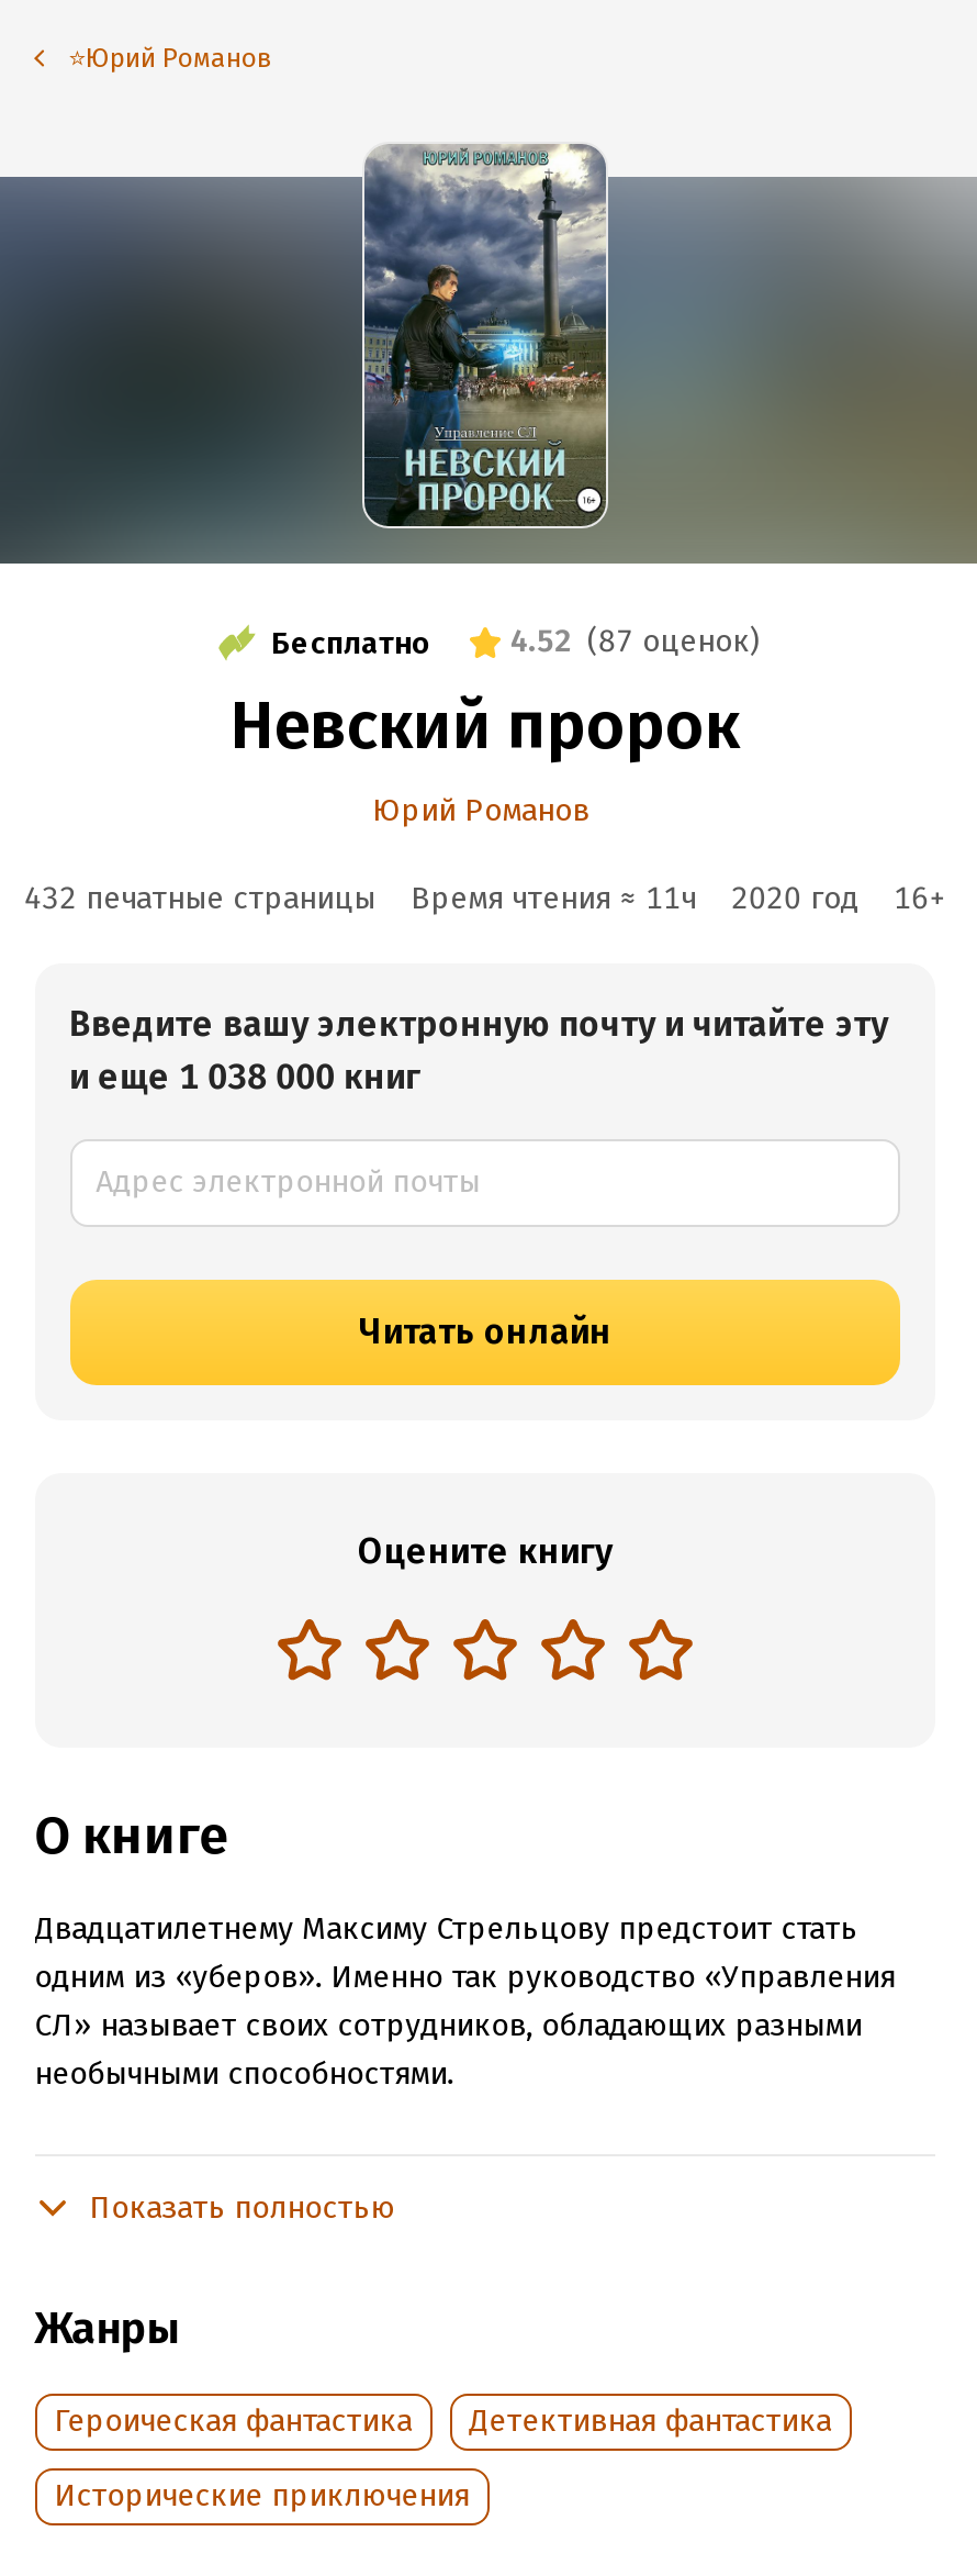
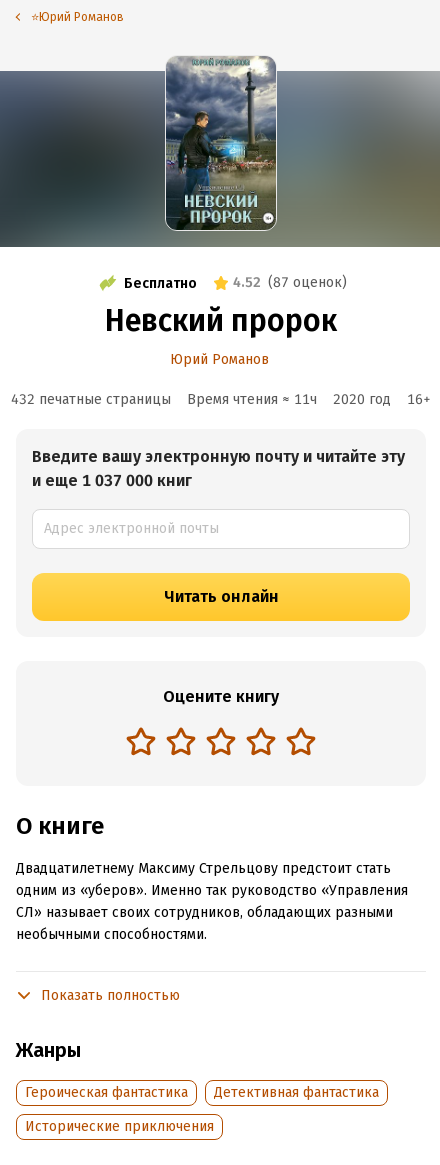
[70,1056,421,1097] и еще 1 038 000 книг -> [32,471,192,490] и еще 1 037 000 книг

